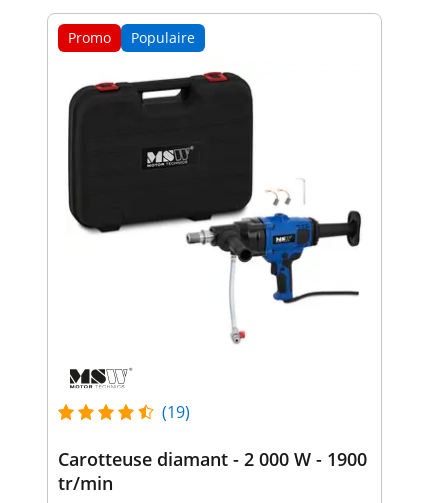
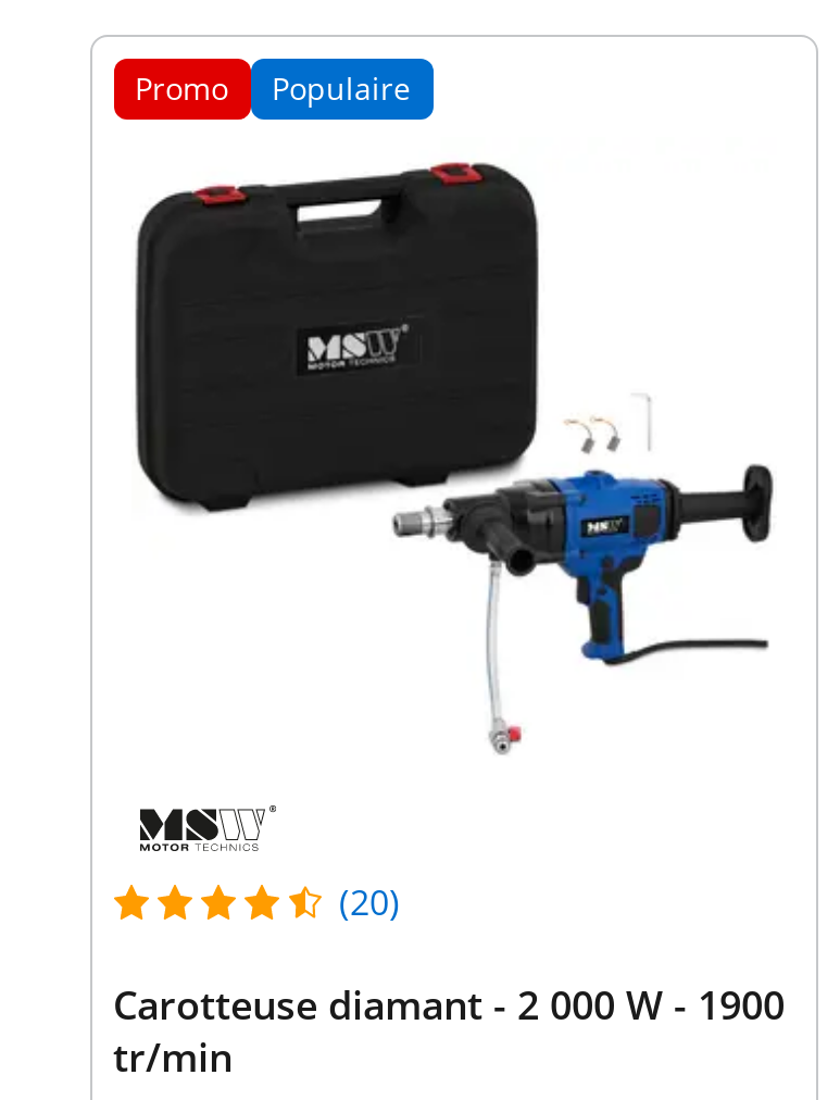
[161,401,189,423] (19) -> [339,877,400,925] (20)

